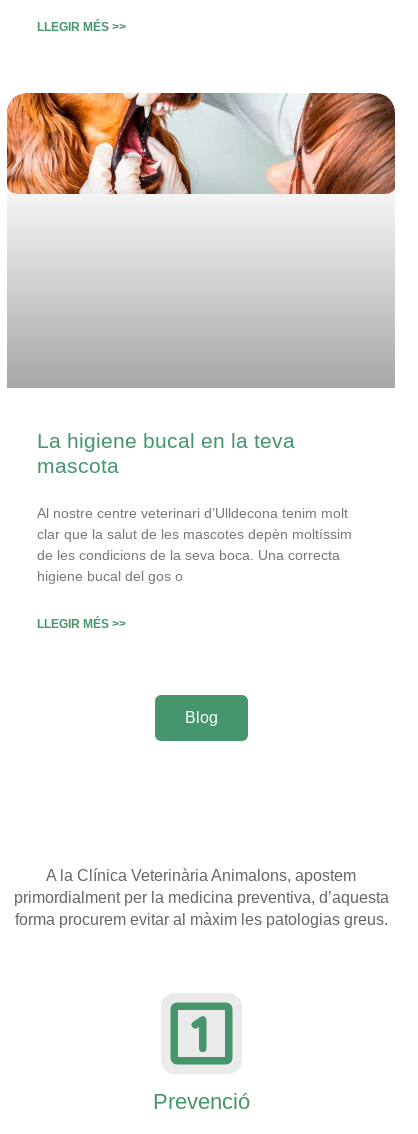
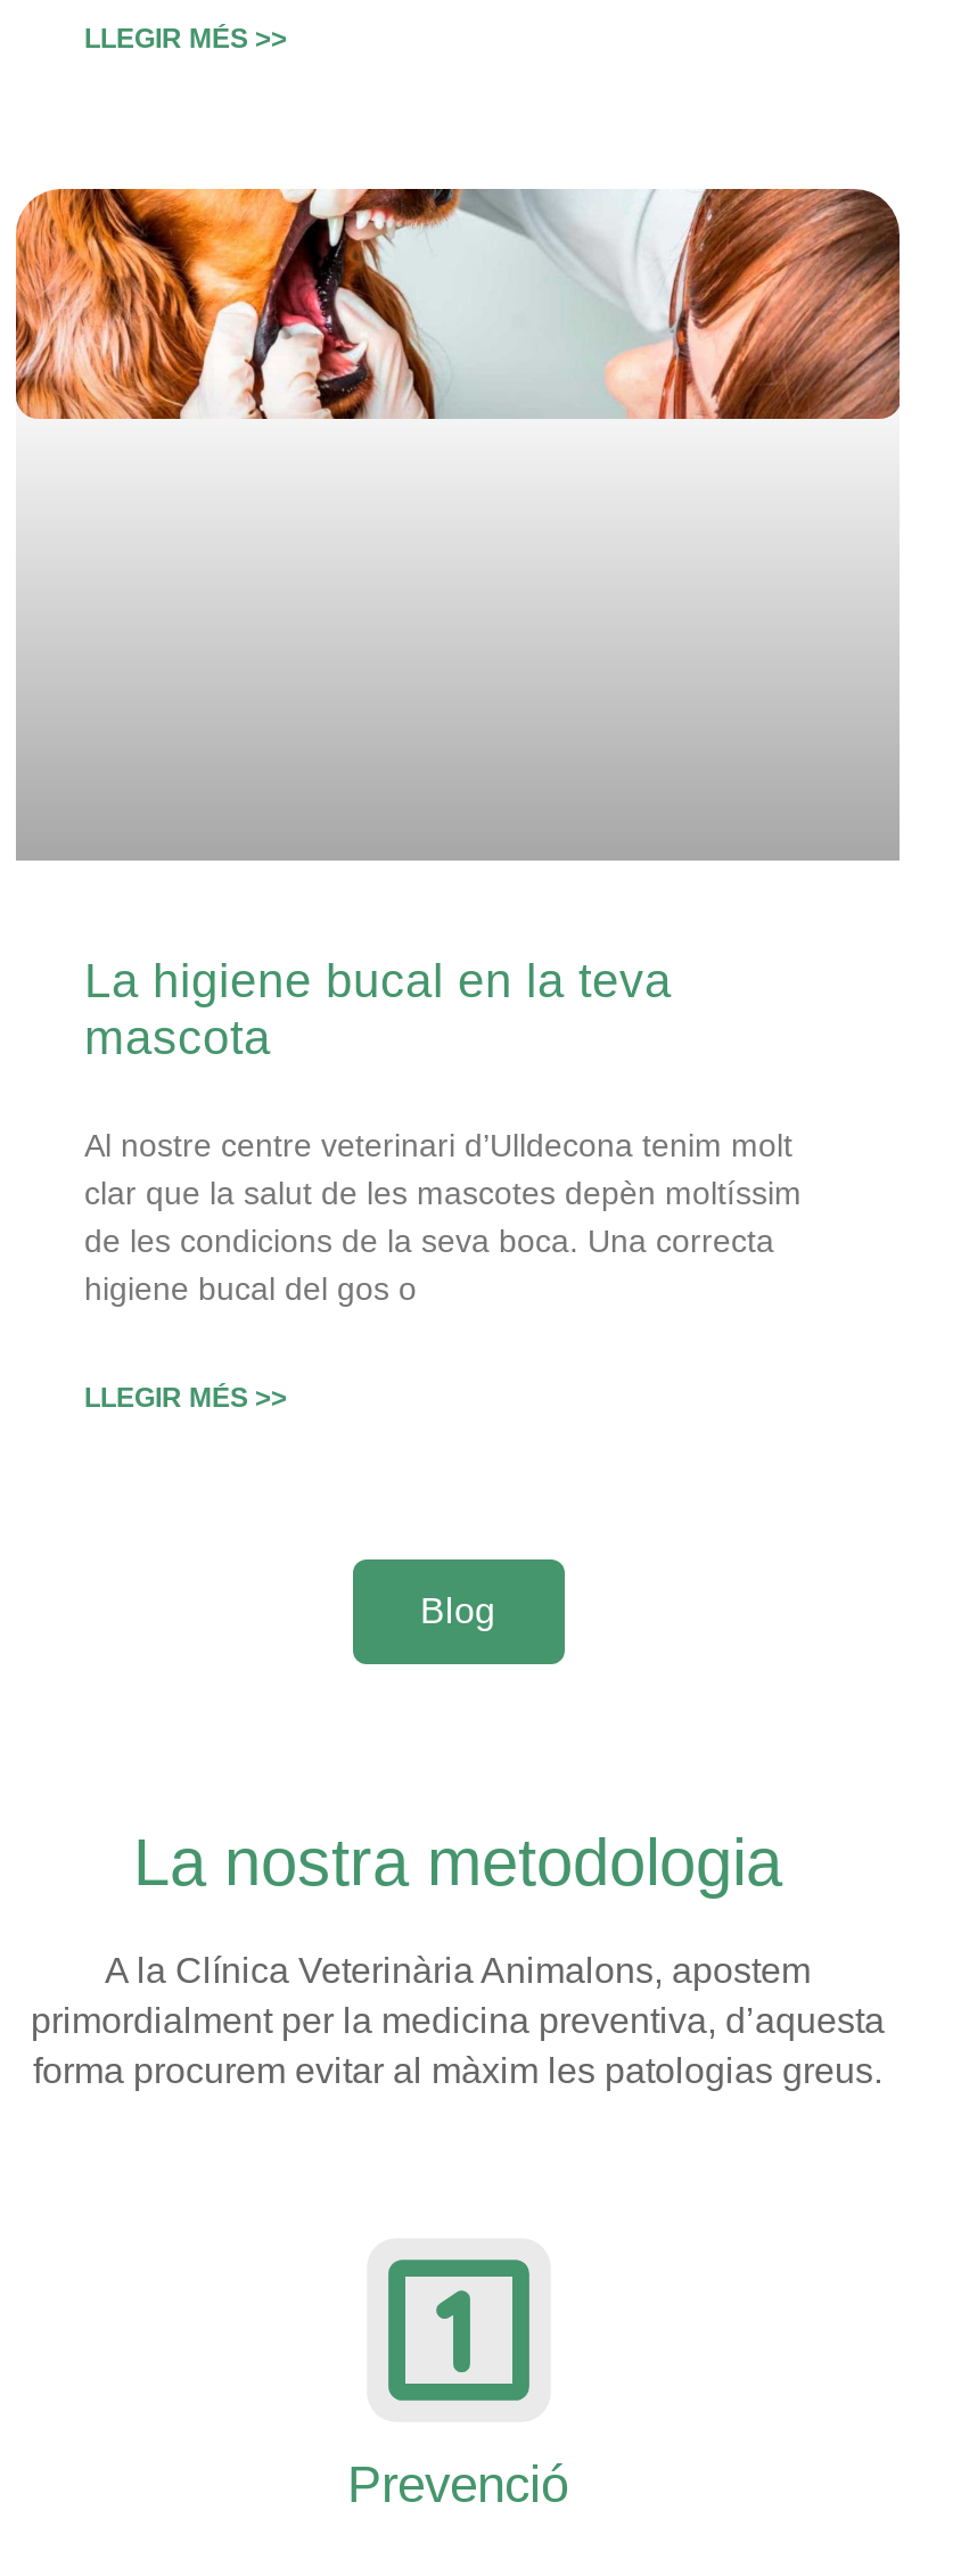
none -> [133,1827,782,1900] La nostra metodologia

